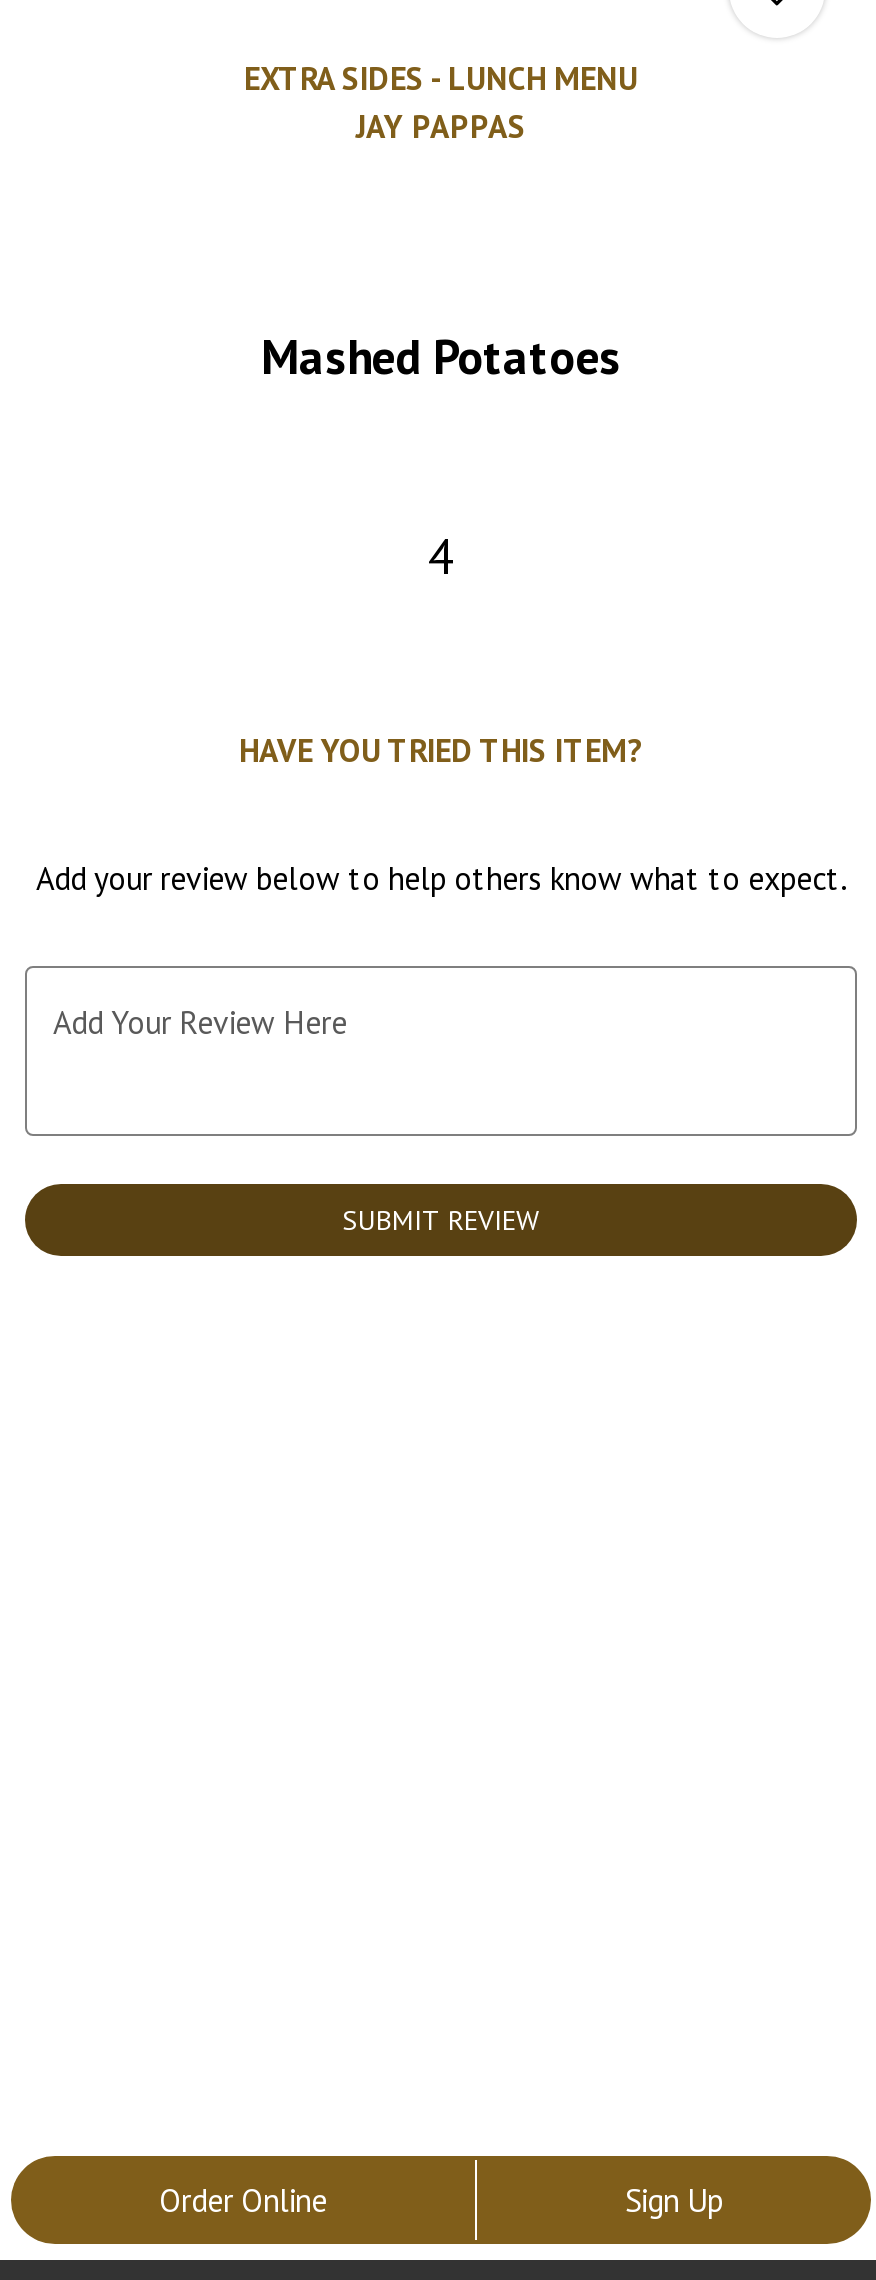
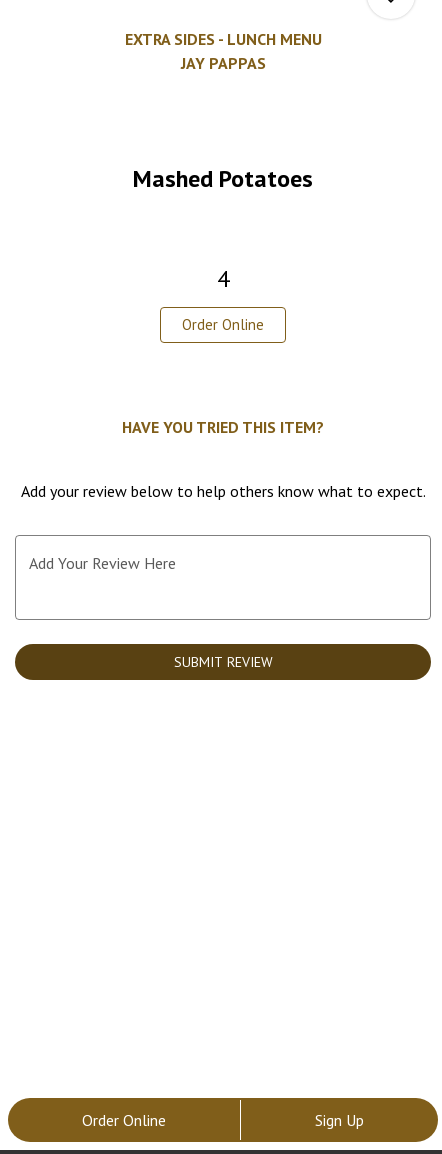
none -> [182,315,264,334] Order Online
moved [36,730,846,1238] -> [20,417,425,671]: HAVE YOU TRIED THIS ITEM? | Add your review below to help others know what to expect. | Add Your Review Here | SUBMIT REVIEW

